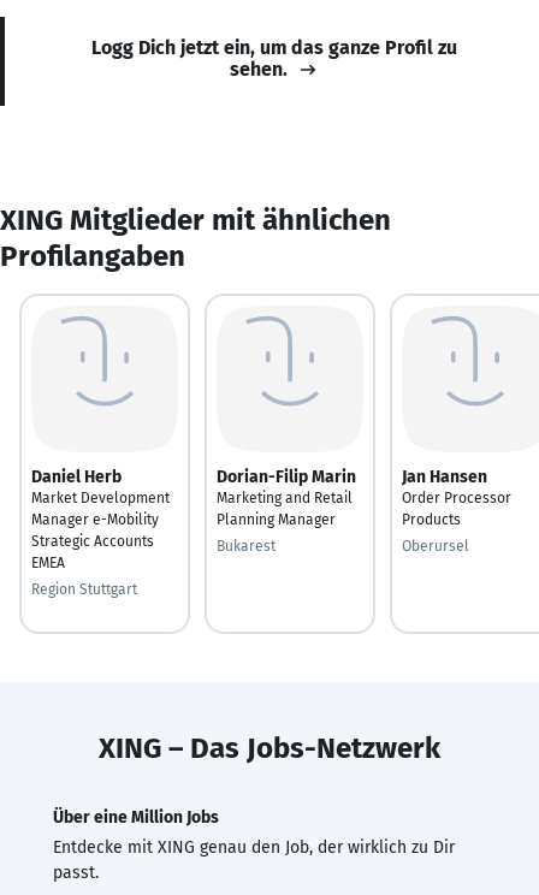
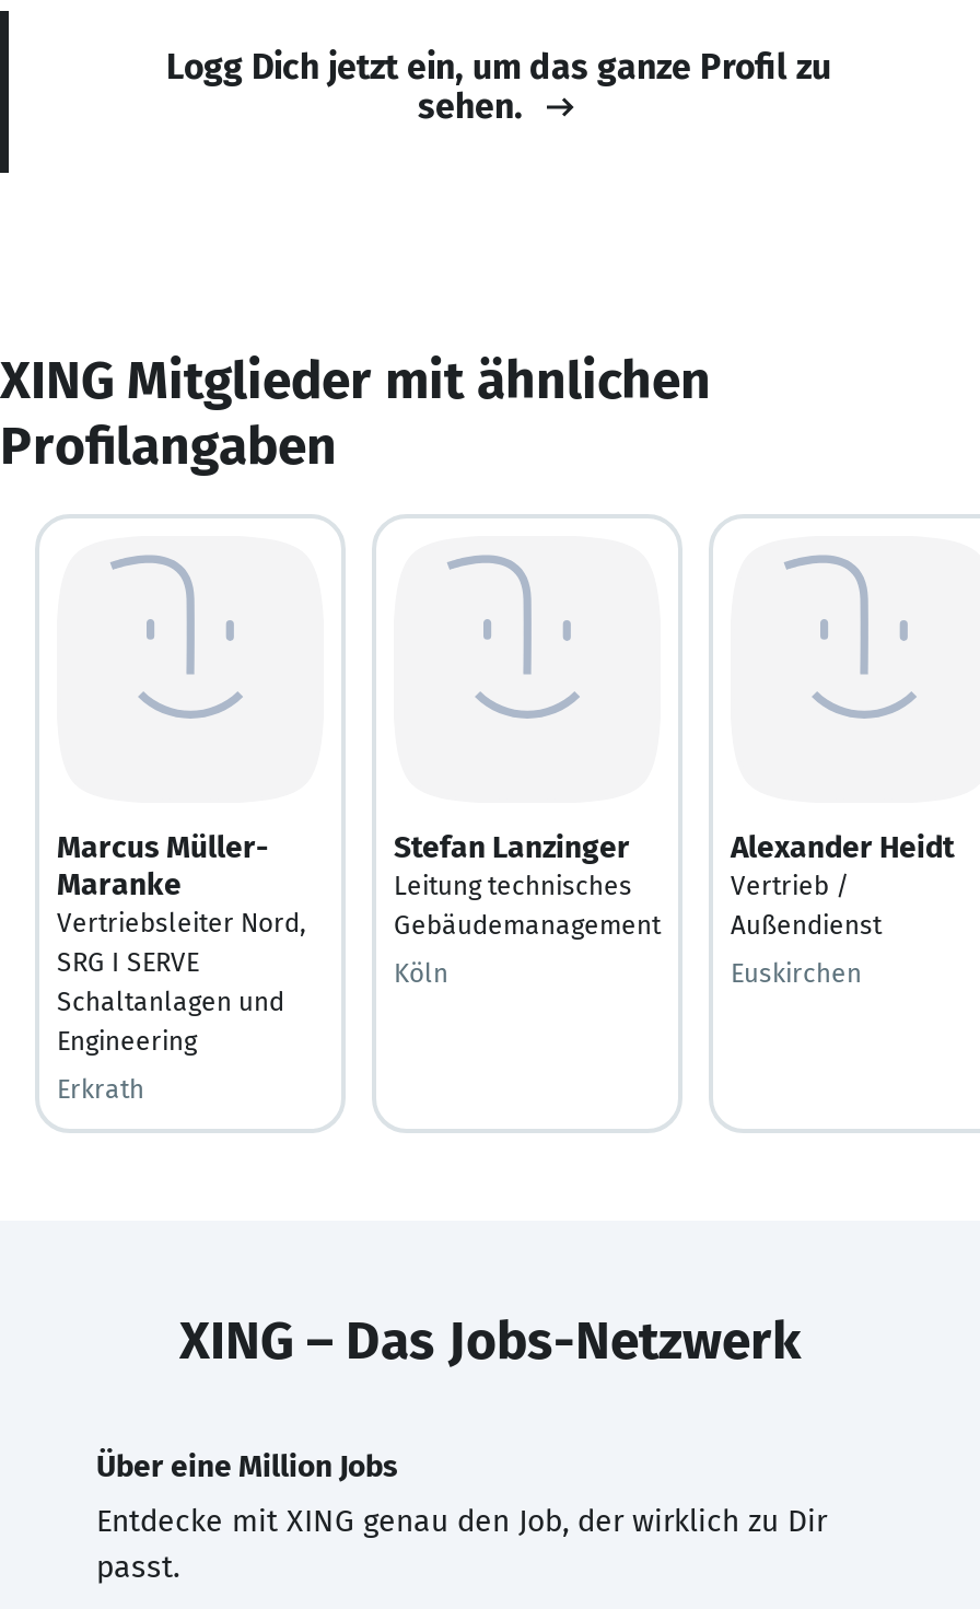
[31,466,170,571] Daniel Herb | Market Development | Manager e-Mobility | Strategic Accounts | EMEA -> [57,828,306,1056] Marcus Müller- | Maranke | Vertriebsleiter Nord, | SRG I SERVE | Schaltanlagen und | Engineering
[217,466,356,527] Dorian-Filip Marin | Marketing and Retail | Planning Manager -> [394,828,661,940] Stefan Lanzinger | Leitung technisches | Gebäudemanagement
[402,466,511,527] Jan Hansen | Order Processor | Products -> [731,828,954,940] Alexander Heidt | Vertrieb / | Außendienst
[217,537,276,554] Bukarest -> [394,957,448,988] Köln
[402,537,469,554] Oberursel -> [731,957,862,988] Euskirchen
[31,580,137,597] Region Stuttgart -> [57,1073,144,1104] Erkrath

